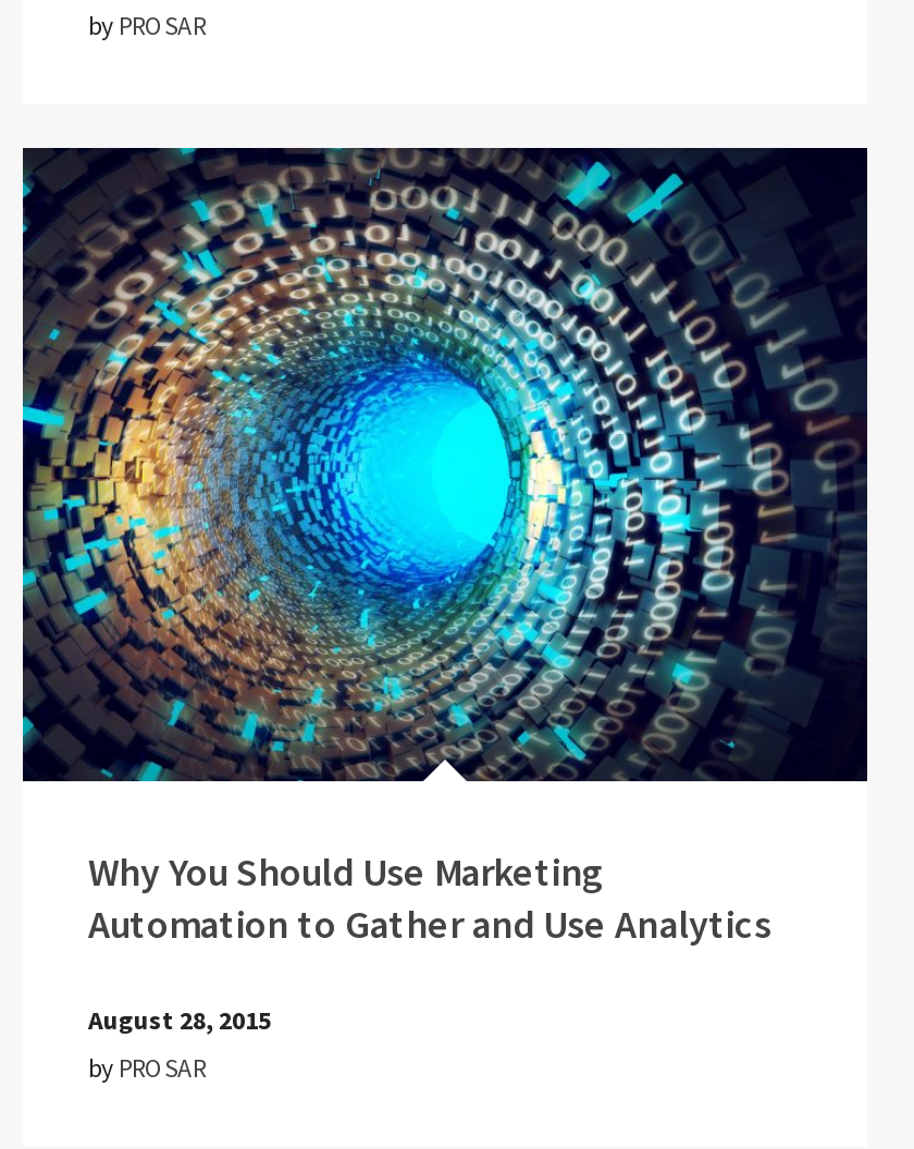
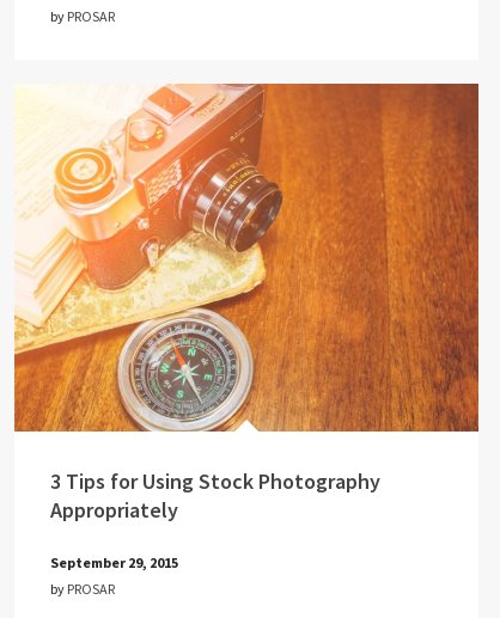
[21,146,869,950] [image] | Why You Should Use Marketing | Automation to Gather and Use Analytics -> [13,82,480,523] [image] | 3 Tips for Using Stock Photography | Appropriately
[88,1005,271,1037] August 28, 2015 -> [50,553,178,571] September 29, 2015

